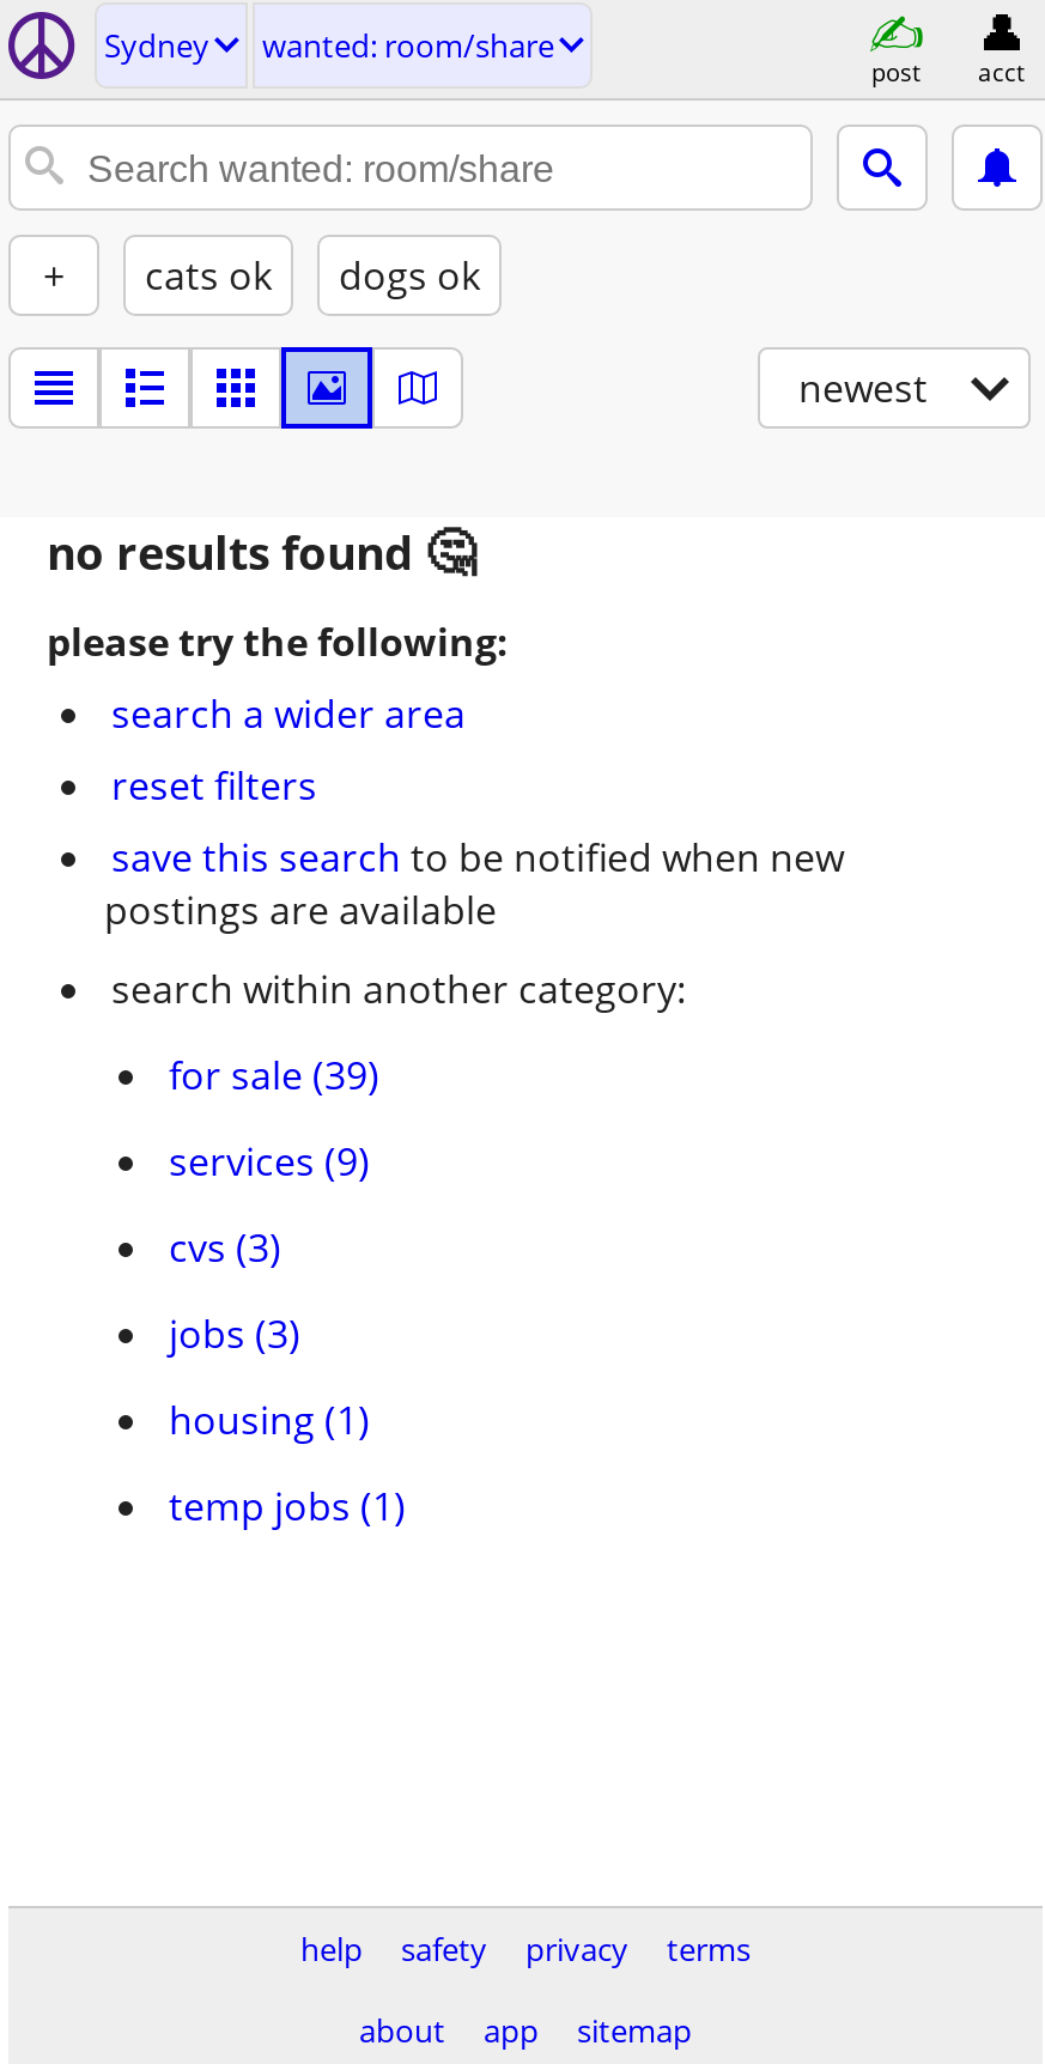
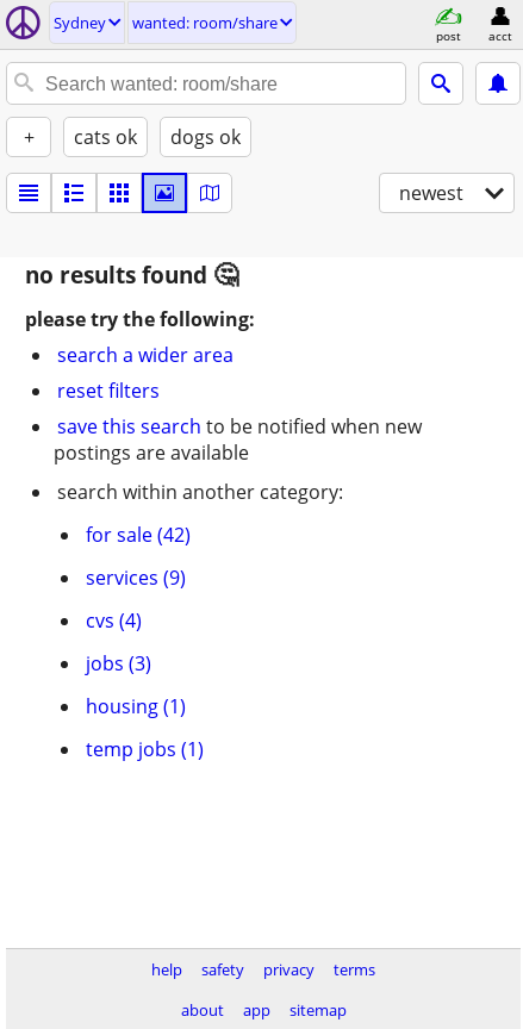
[169,1049,379,1101] for sale (39) -> [86,522,191,548] for sale (42)
[169,1221,281,1274] cvs (3) -> [86,607,142,634] cvs (4)

